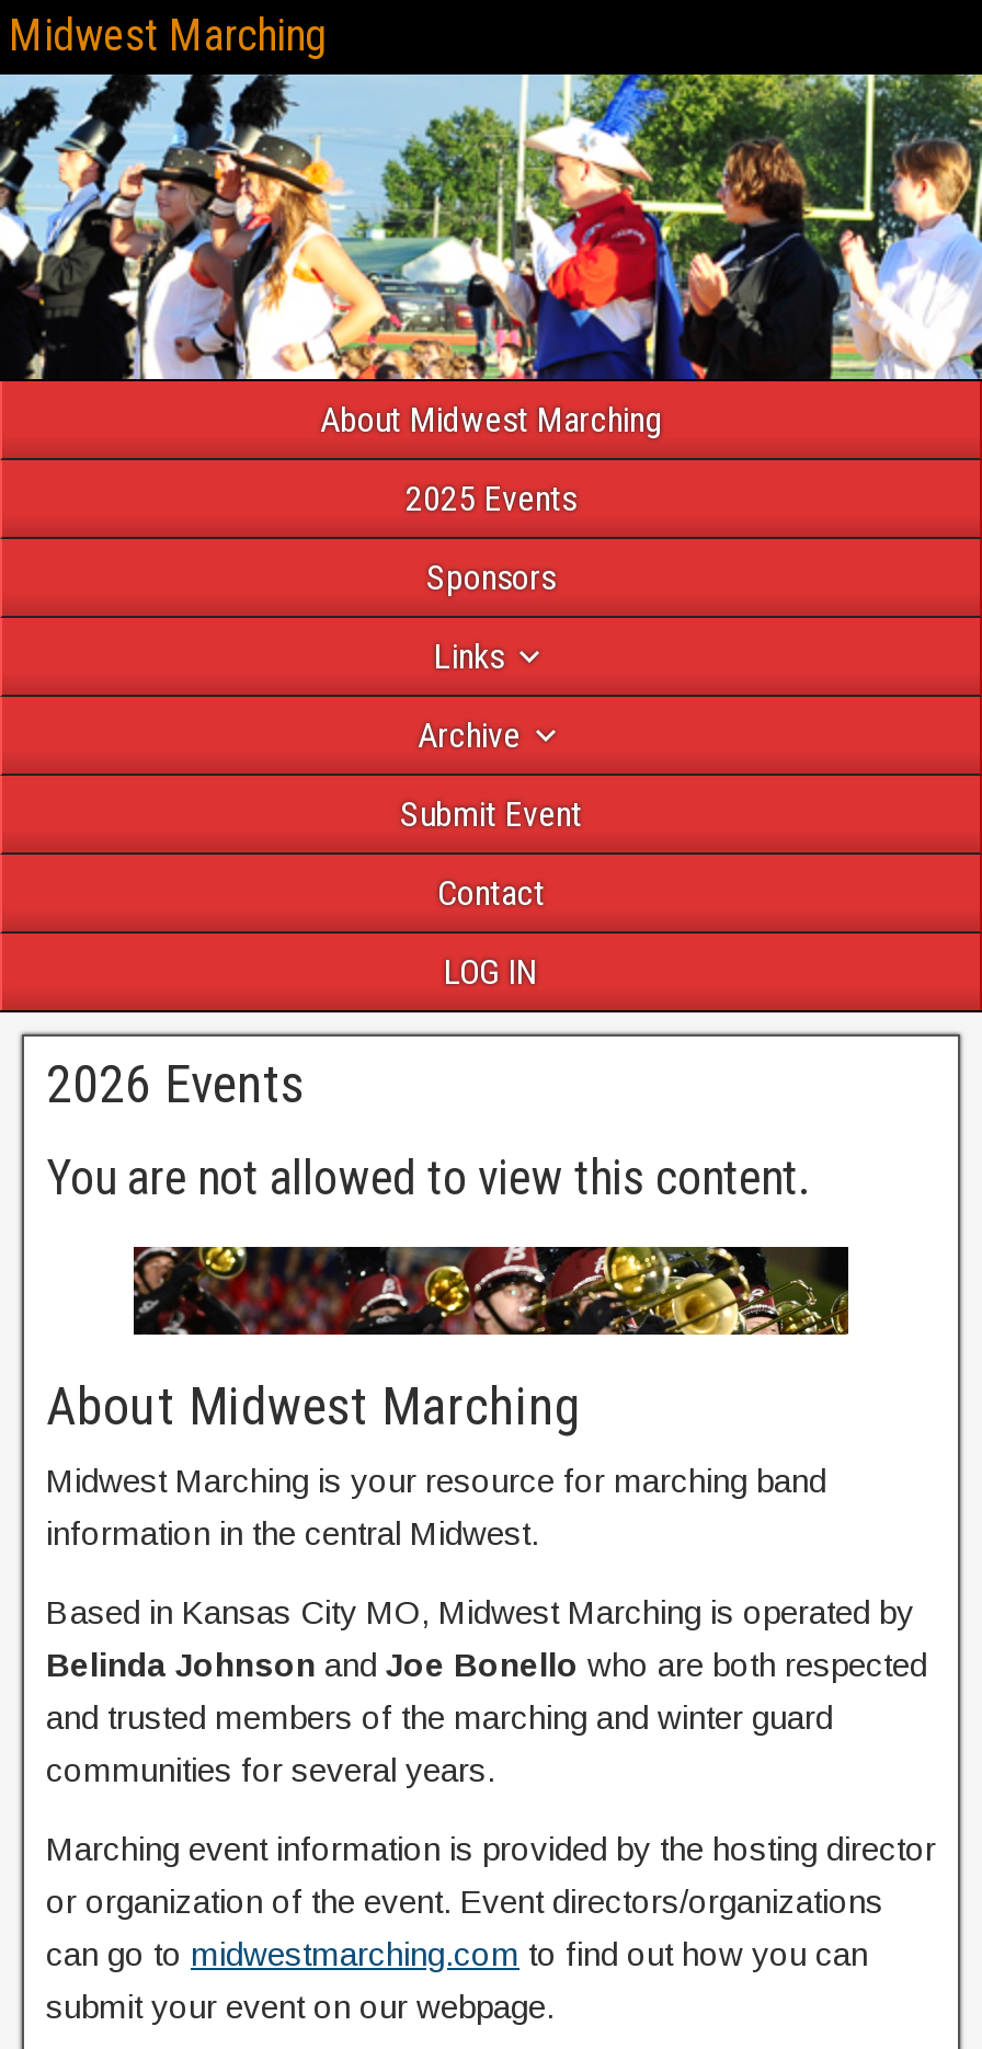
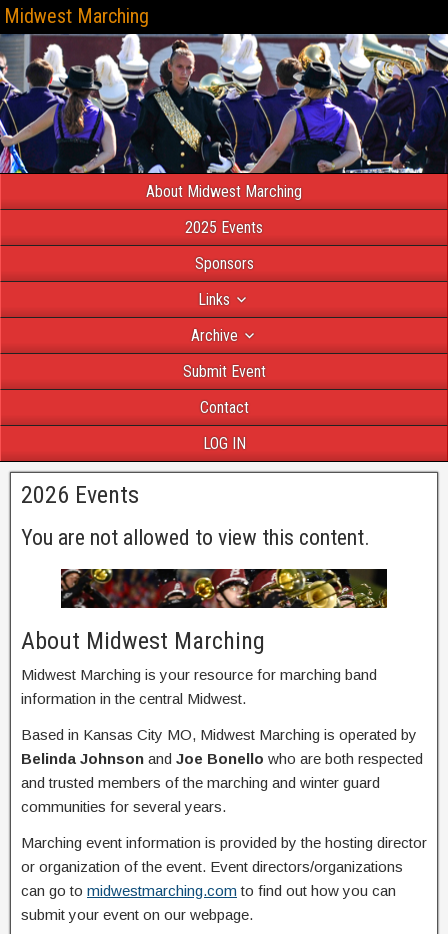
[7,72,975,381] [image] -> [3,33,445,174] [image]

